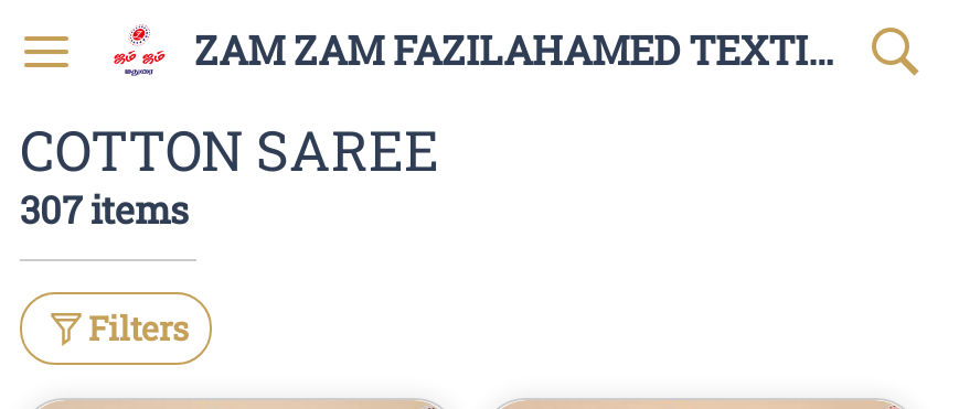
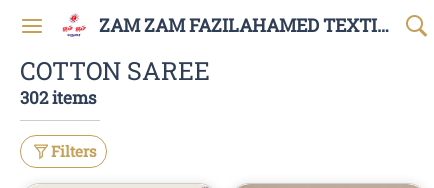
[20,184,188,235] 307 items -> [20,86,96,109] 302 items

